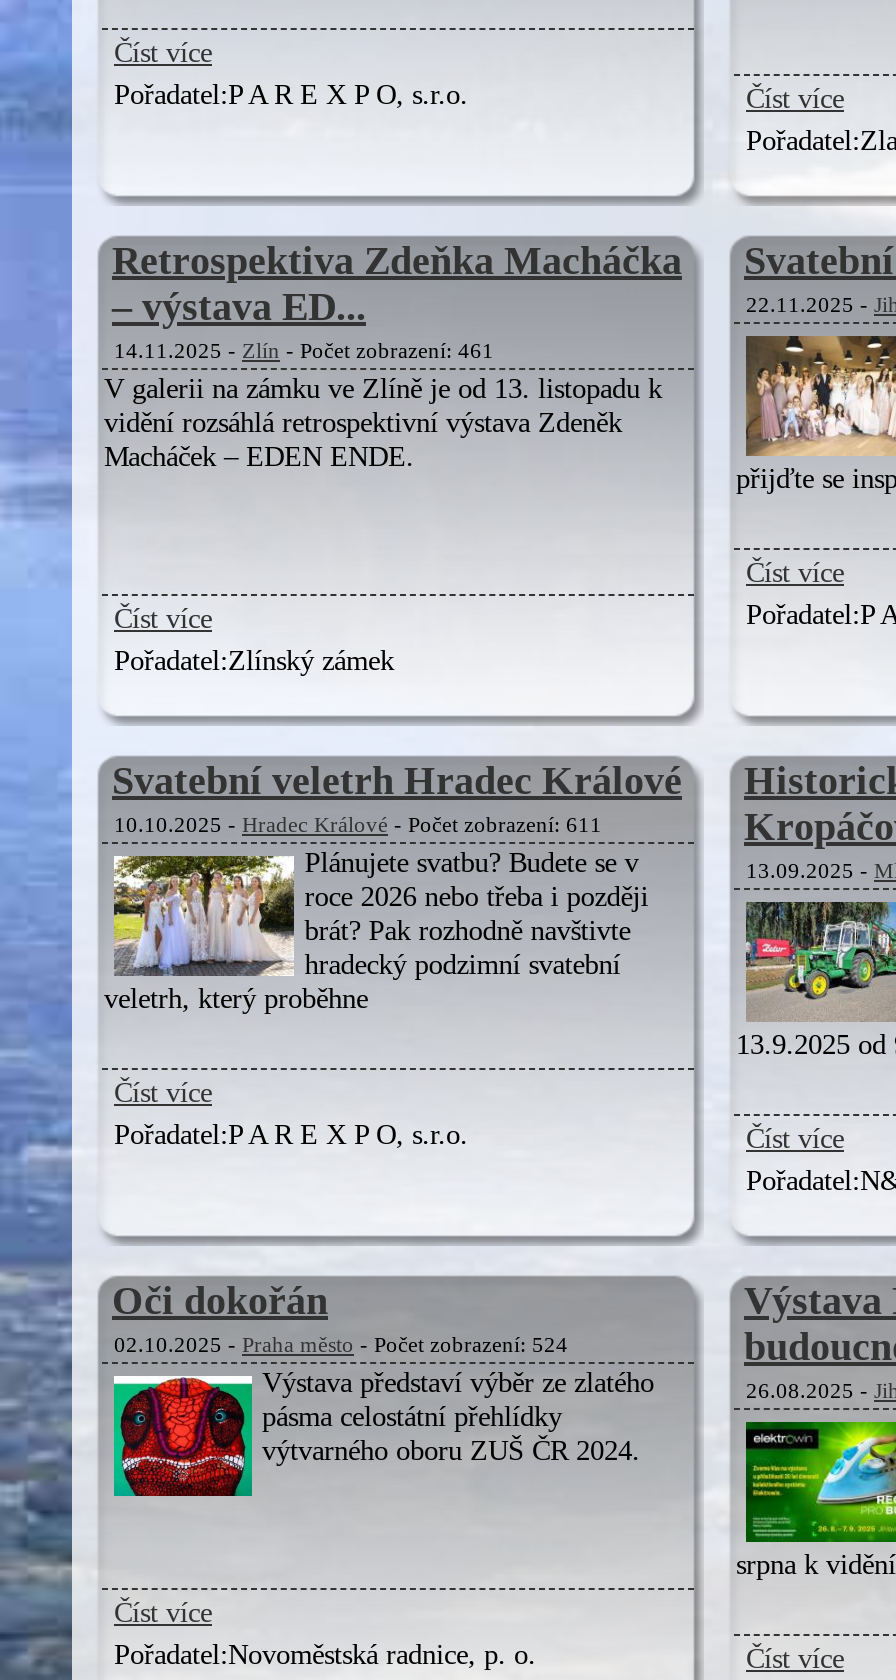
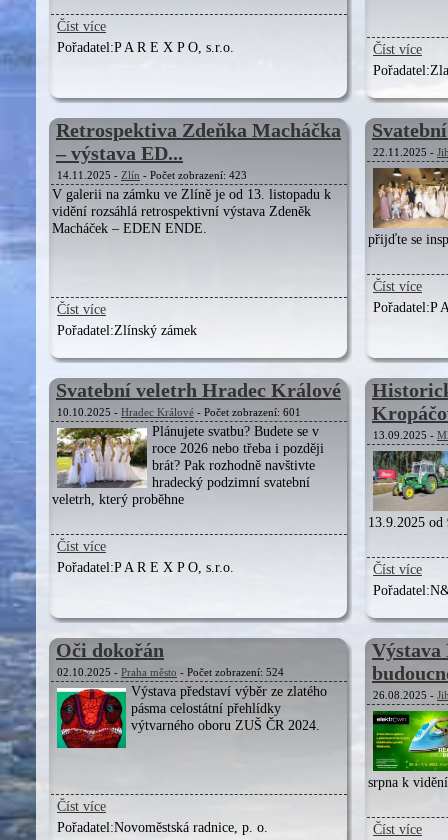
[114,338,494,362] 14.11.2025 - Zlín - Počet zobrazení: 461 -> [57,169,247,181] 14.11.2025 - Zlín - Počet zobrazení: 423
[114,812,602,836] 10.10.2025 - Hradec Králové - Počet zobrazení: 611 -> [57,406,301,418] 10.10.2025 - Hradec Králové - Počet zobrazení: 601

